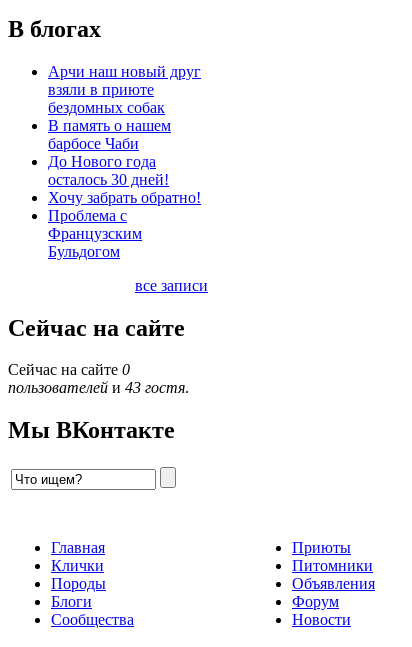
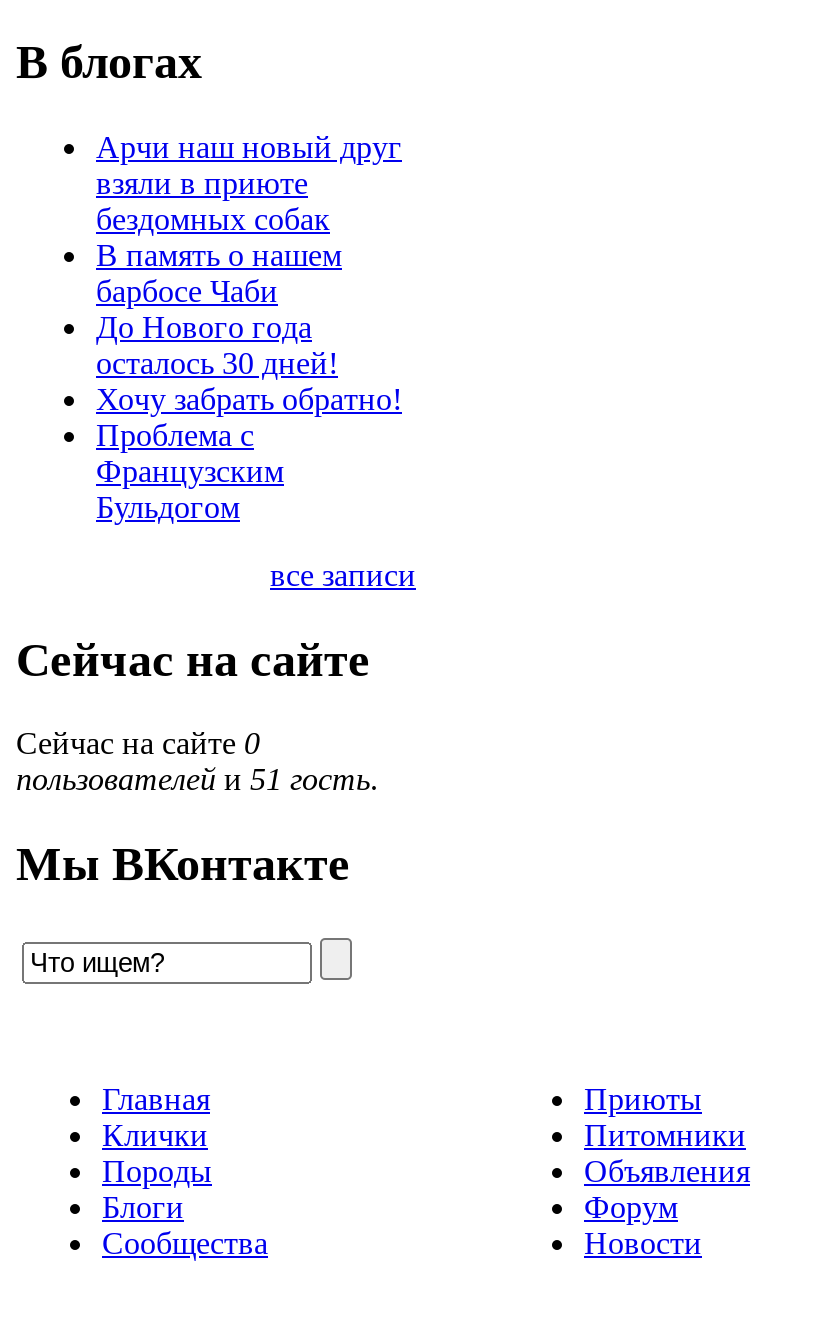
[8,379,189,396] пользователей и 43 гостя. -> [16,763,378,797] пользователей и 51 гость.

